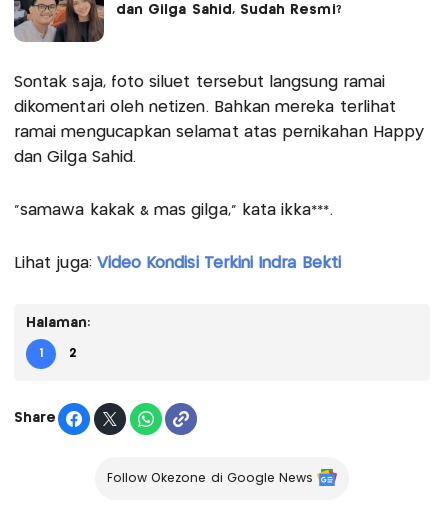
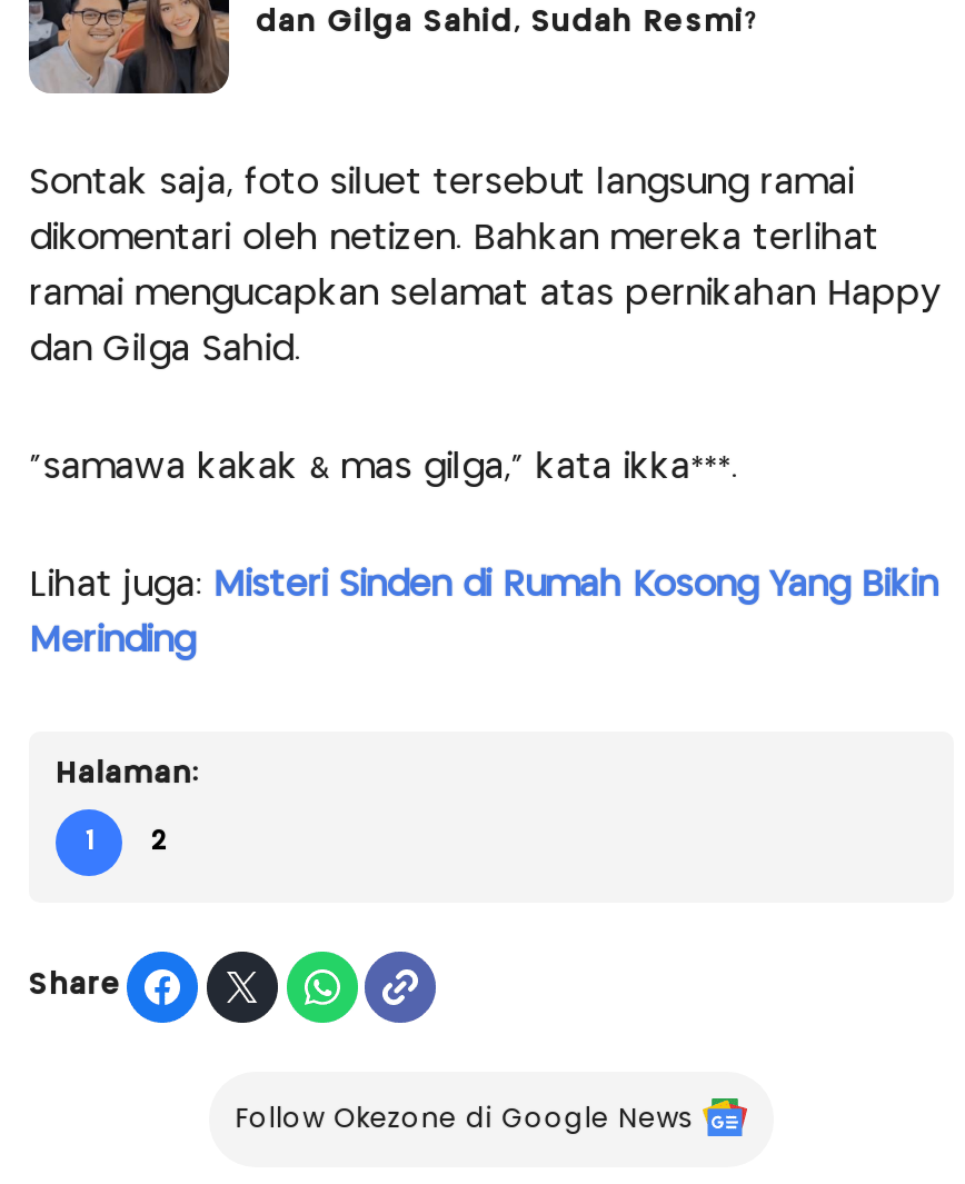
[14,256,341,271] Lihat juga: Video Kondisi Terkini Indra Bekti -> [29,569,937,658] Lihat juga: Misteri Sinden di Rumah Kosong Yang Bikin | Merinding

